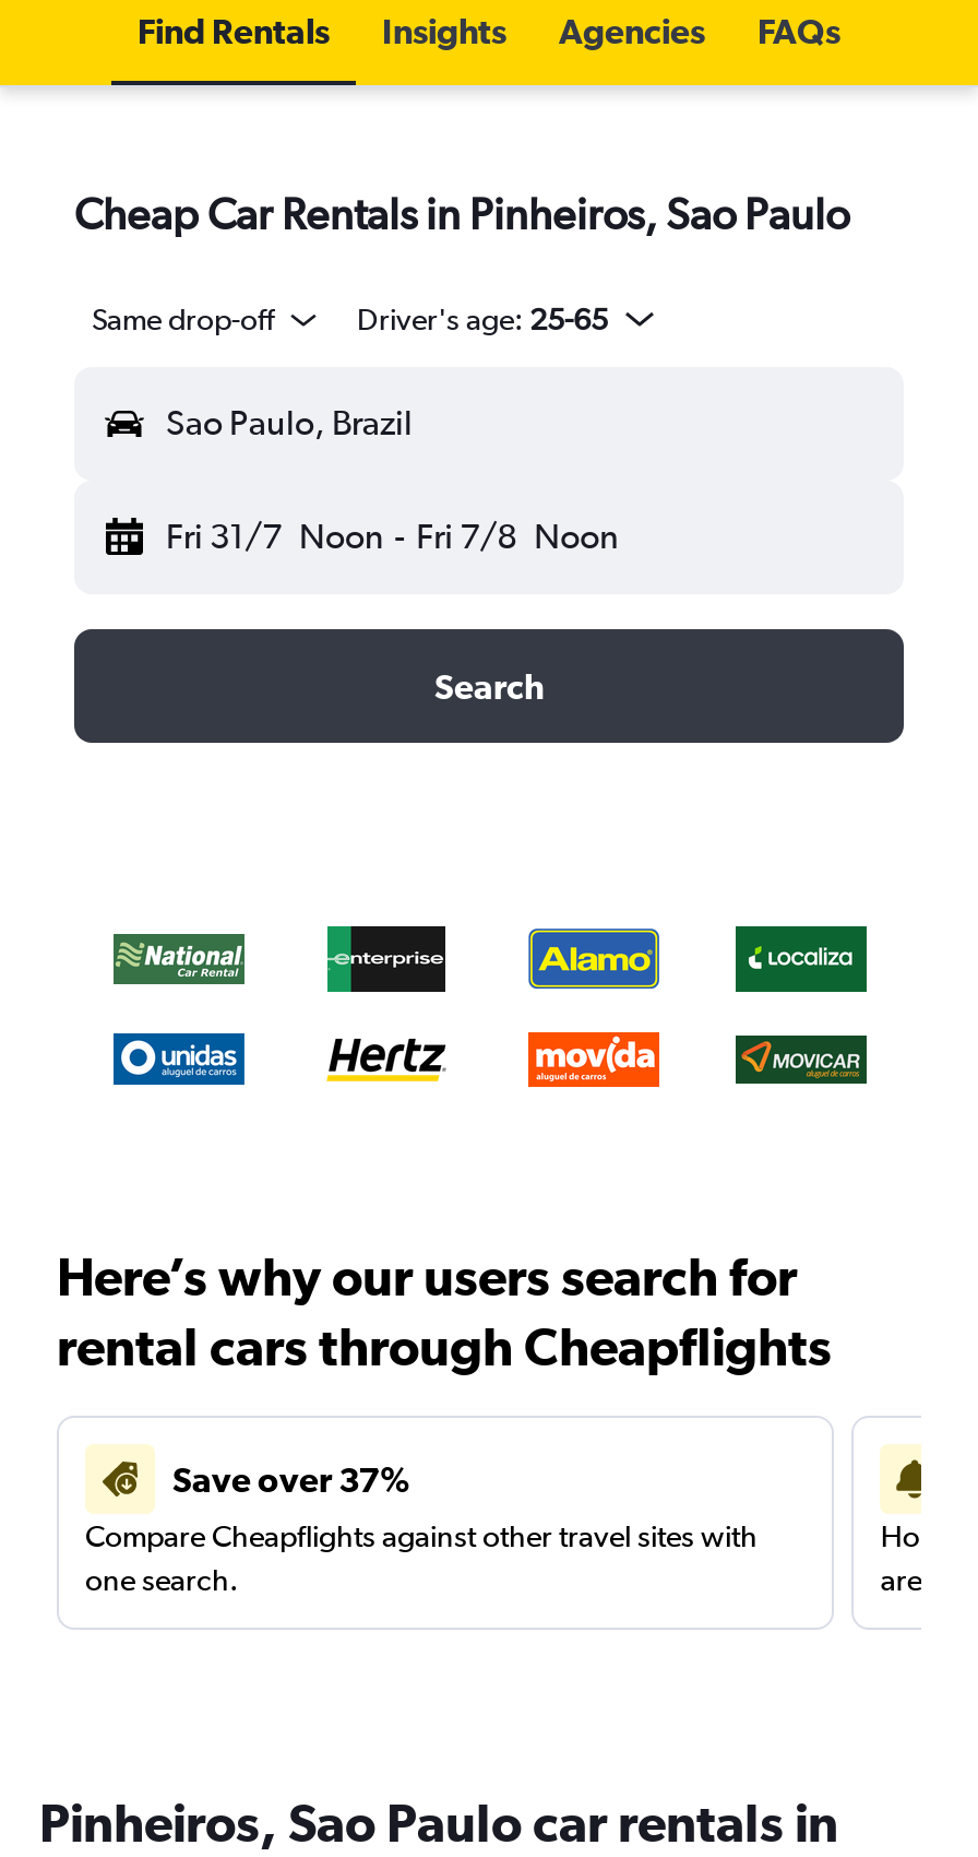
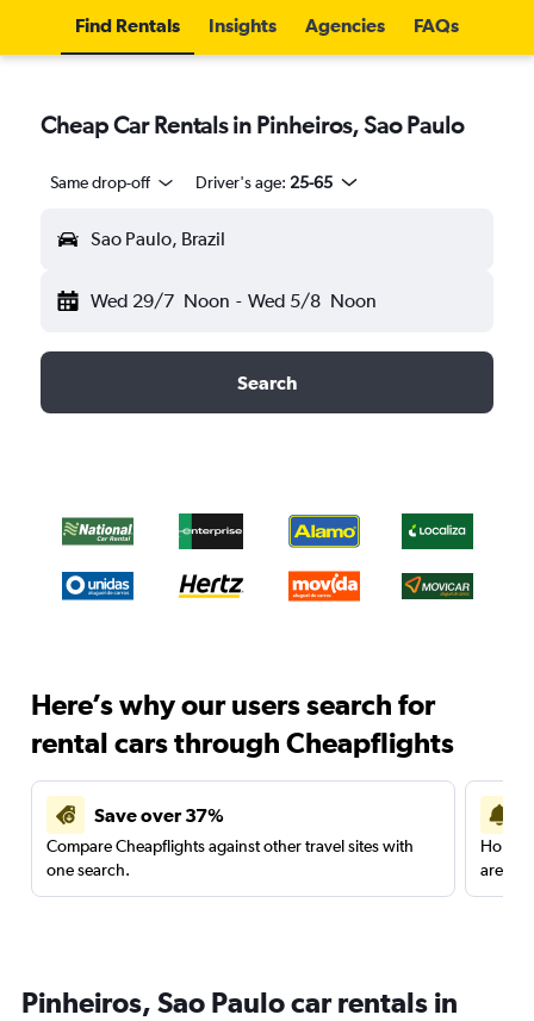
[166,516,619,557] Fri 31/7 Noon - Fri 7/8 Noon -> [91,290,376,312] Wed 29/7 Noon - Wed 5/8 Noon

